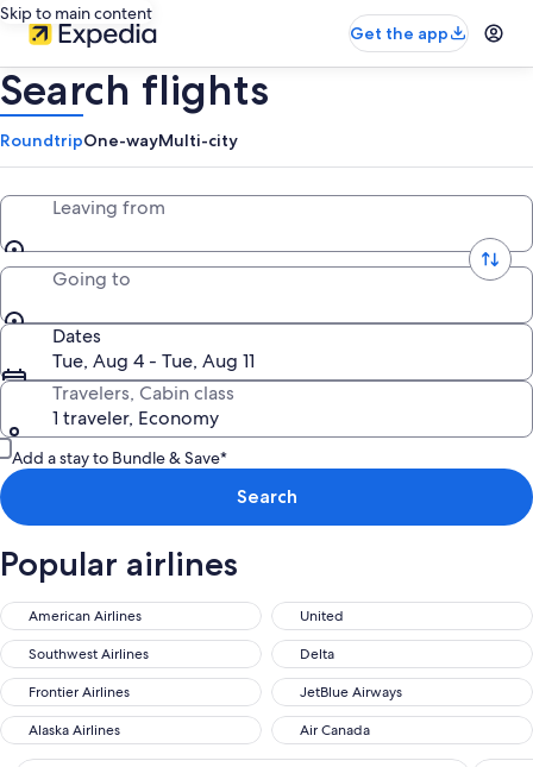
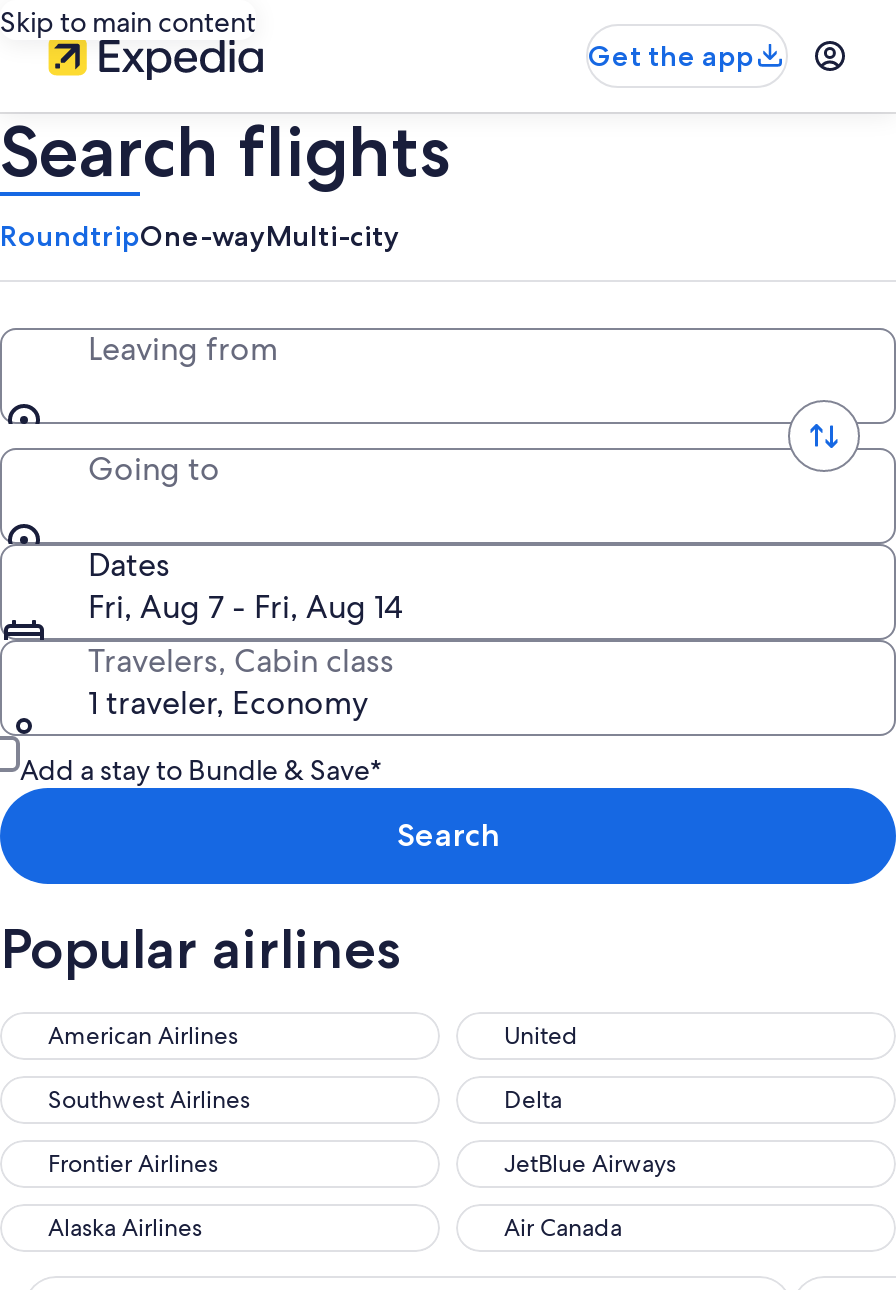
[52,348,255,373] Tue, Aug 4 - Tue, Aug 11 -> [88,586,402,628] Fri, Aug 7 - Fri, Aug 14

